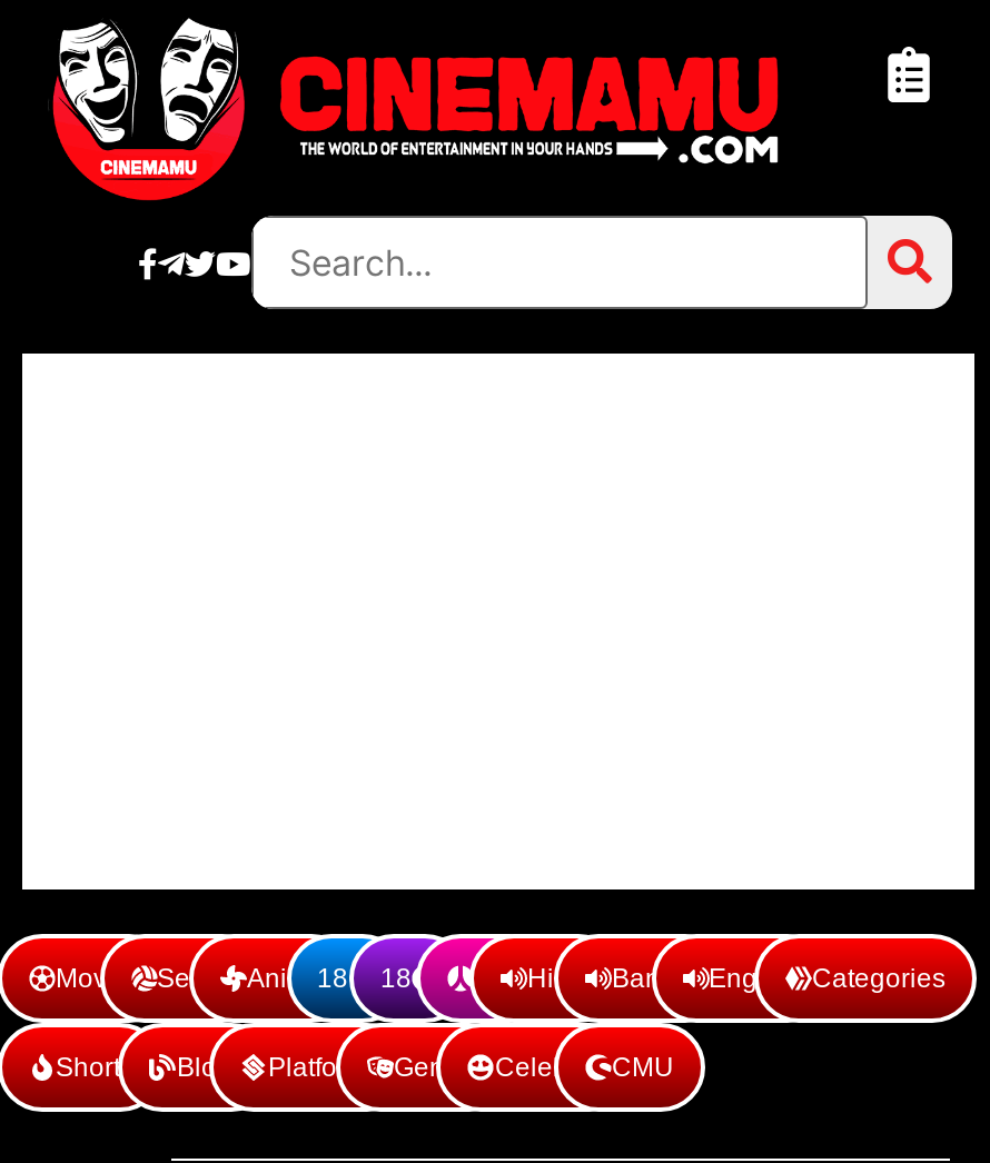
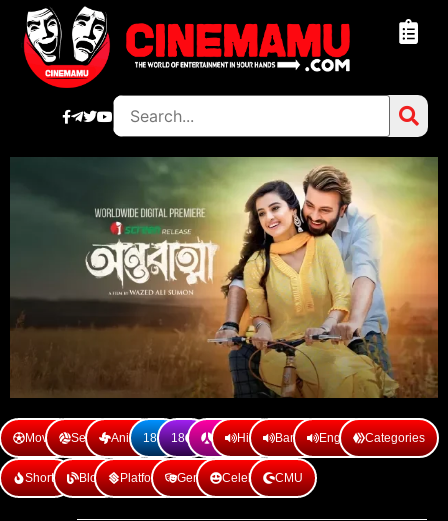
none -> [10,156,439,398] [image]

